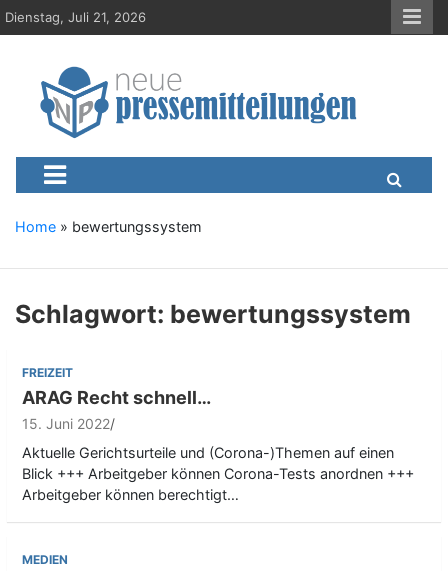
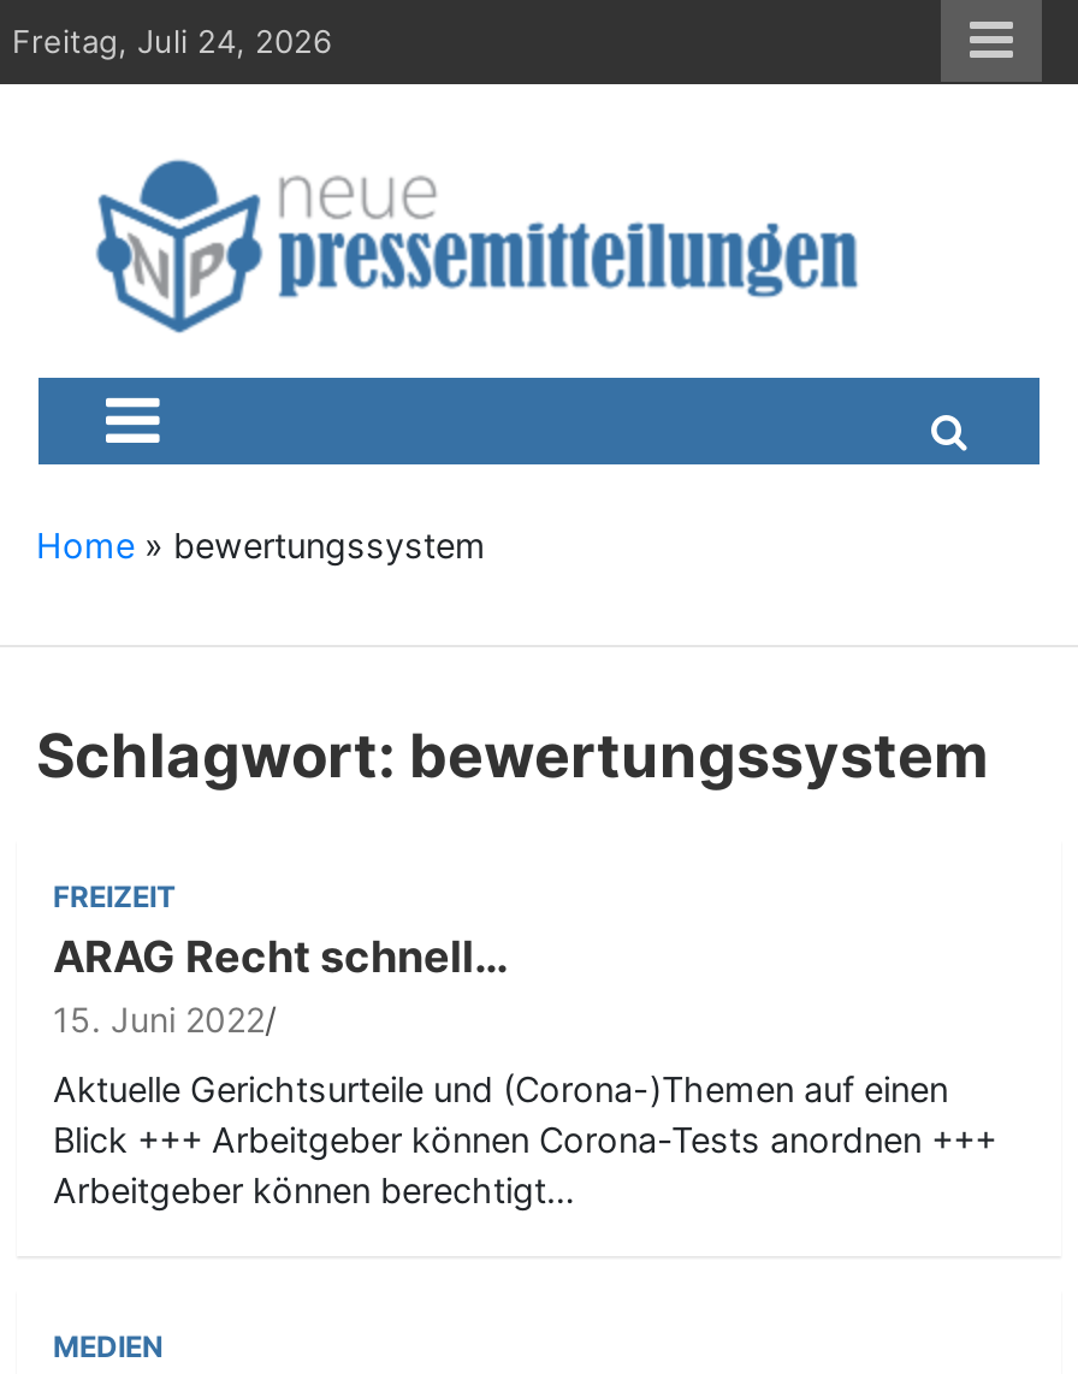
[5,9,146,25] Dienstag, Juli 21, 2026 -> [12,22,332,60] Freitag, Juli 24, 2026

